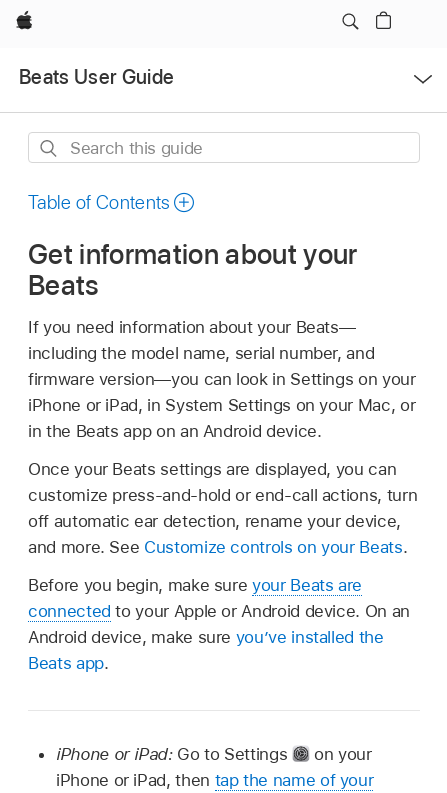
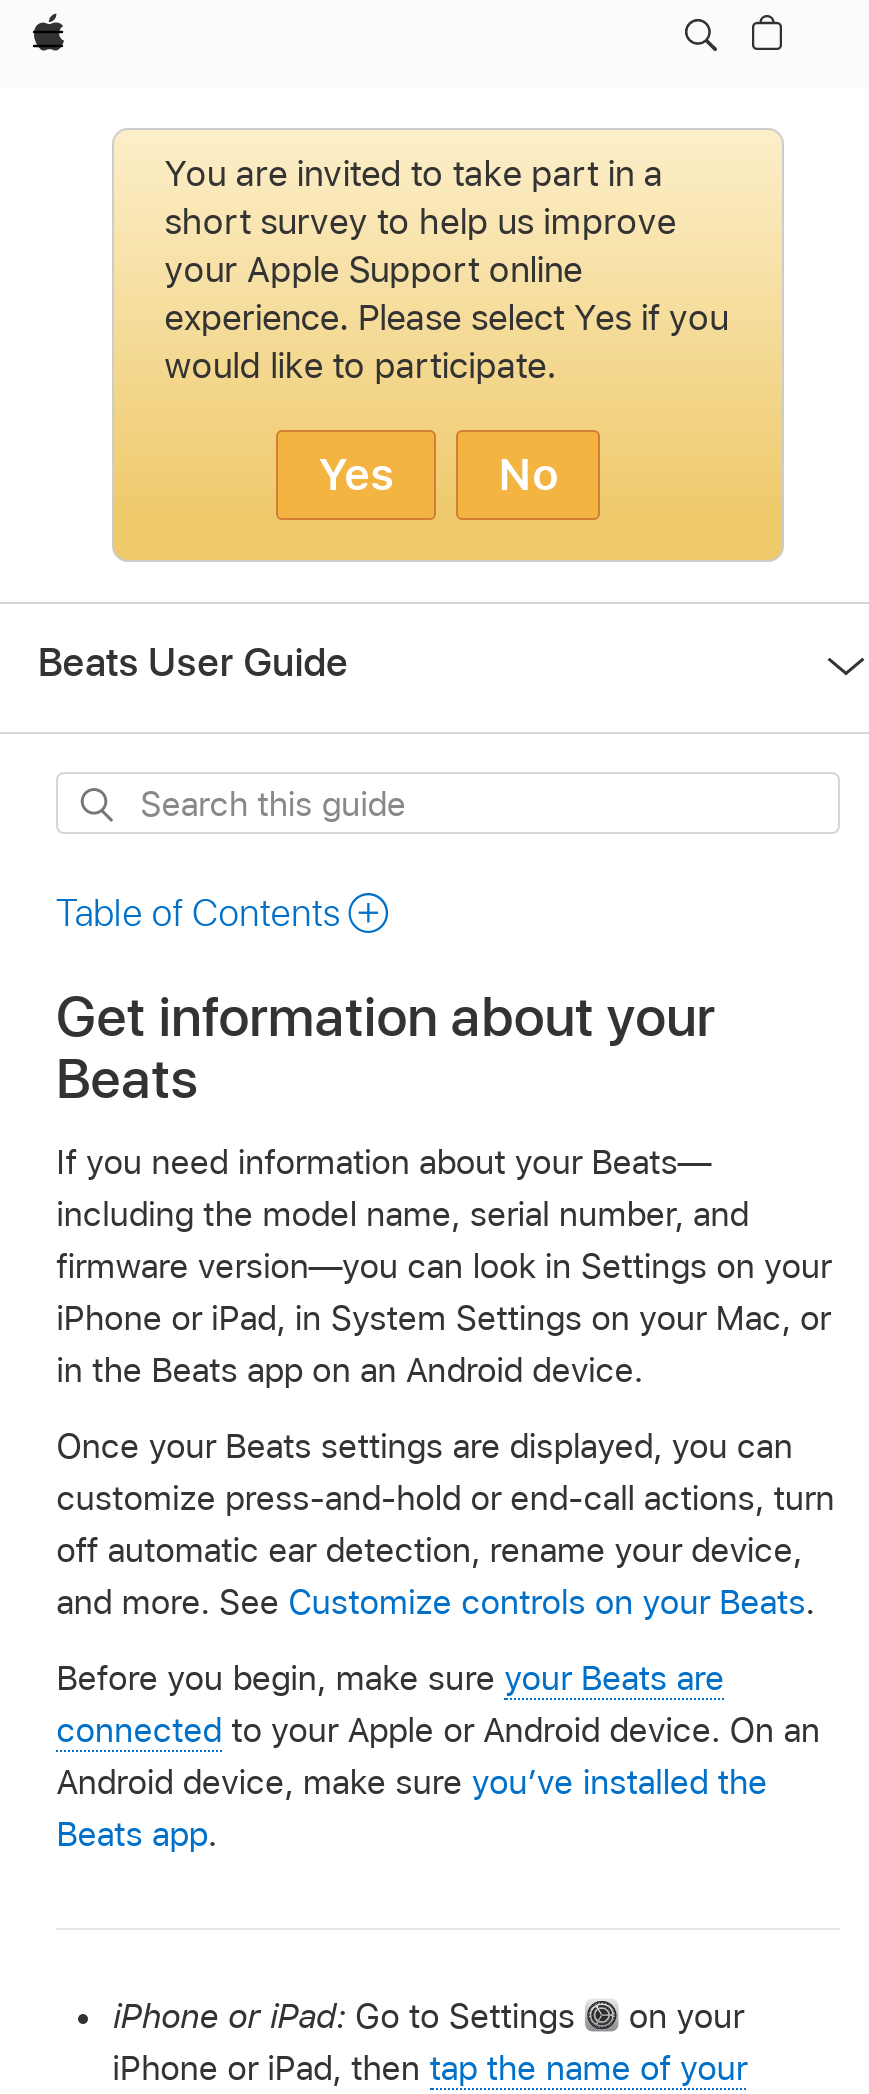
none -> [112,128,784,564] [image] | You are invited to take part in a | short survey to help us improve | your Apple Support online | experience. Please select Yes if you | would like to participate. | Yes | No

